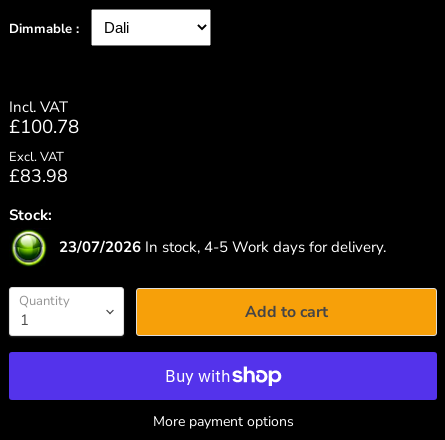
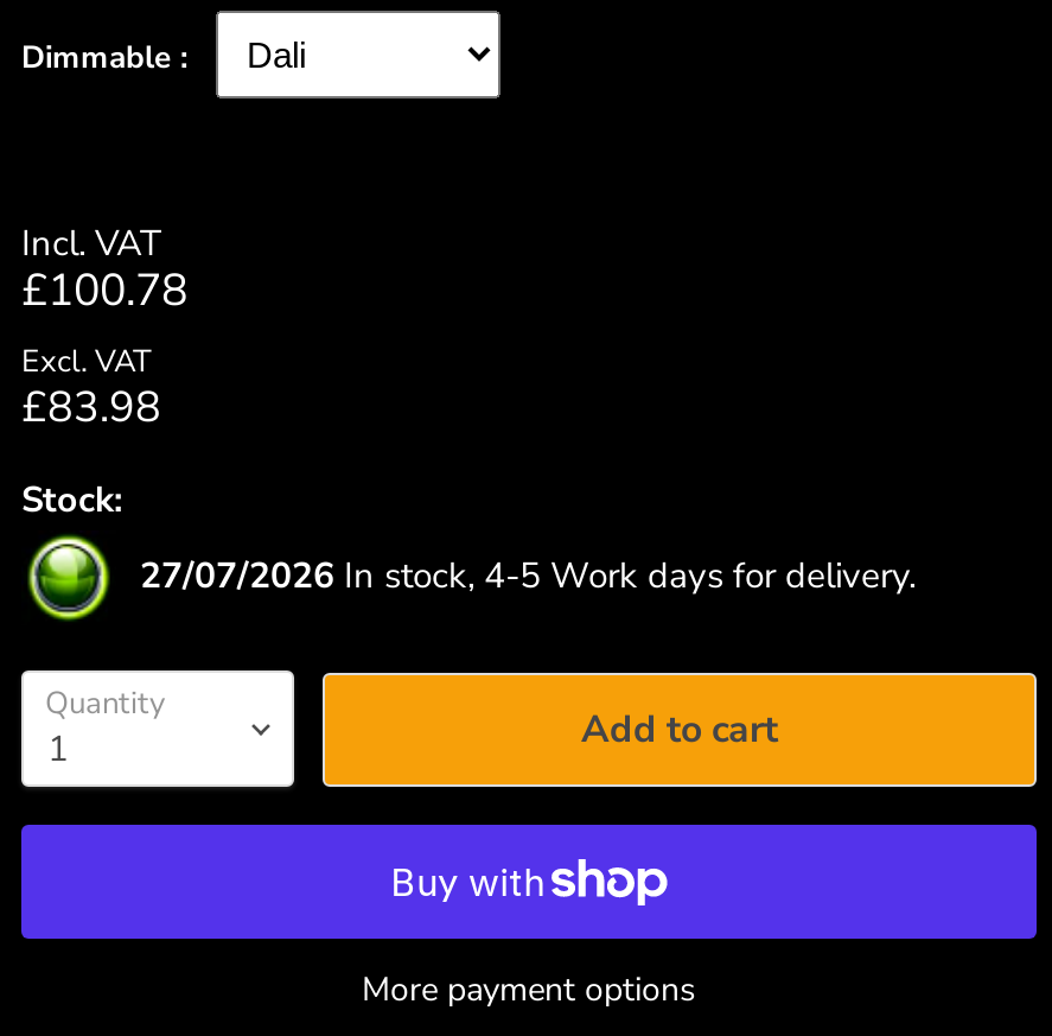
[59,237,386,257] 23/07/2026 In stock, 4-5 Work days for delivery. -> [140,552,916,599] 27/07/2026 In stock, 4-5 Work days for delivery.

